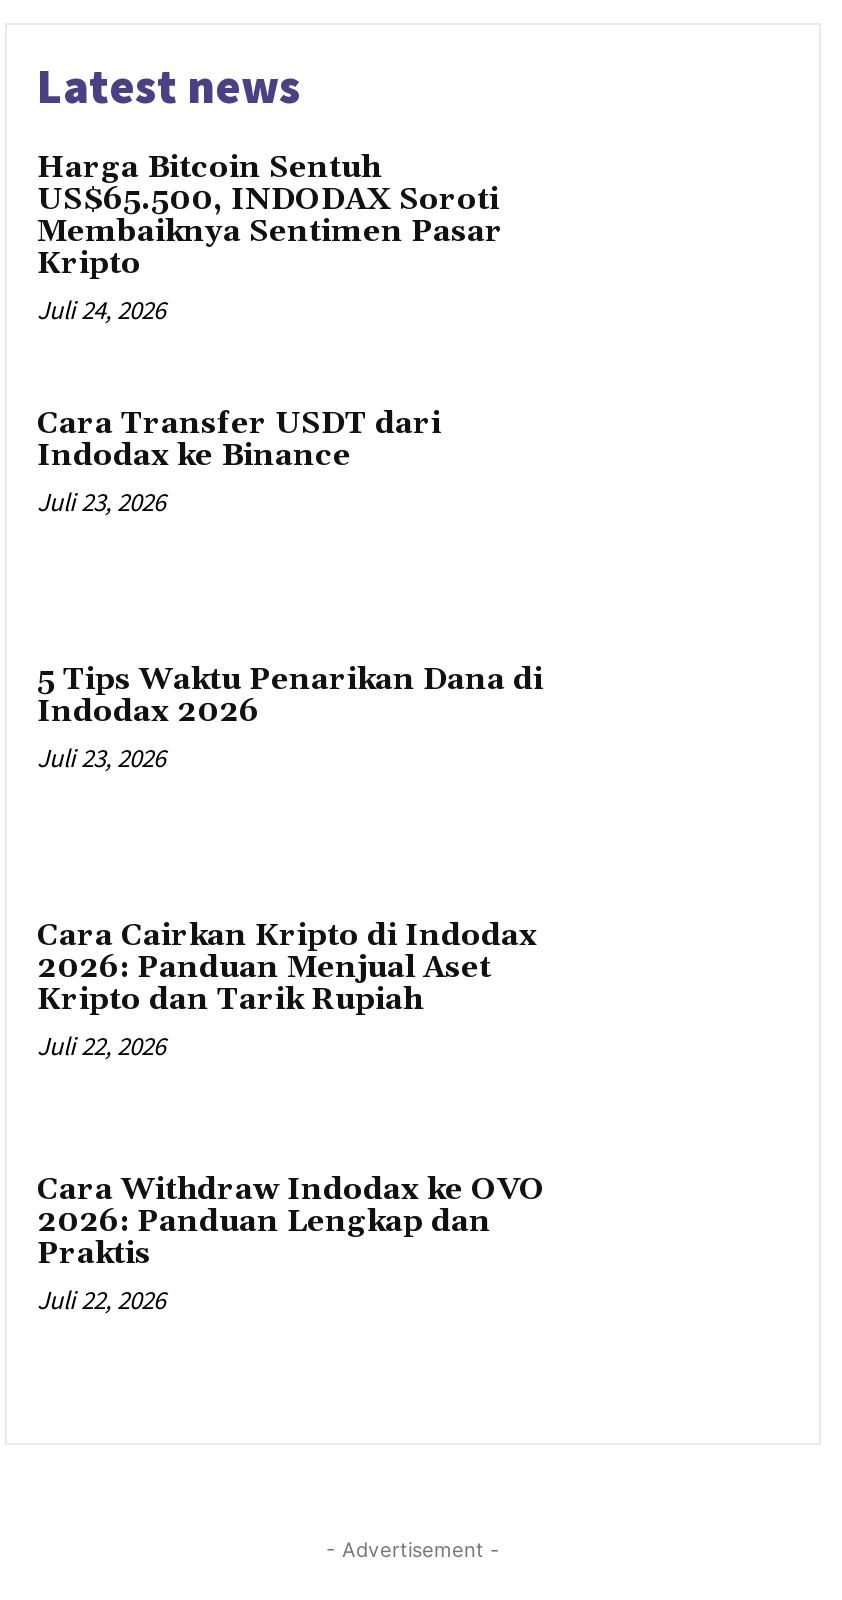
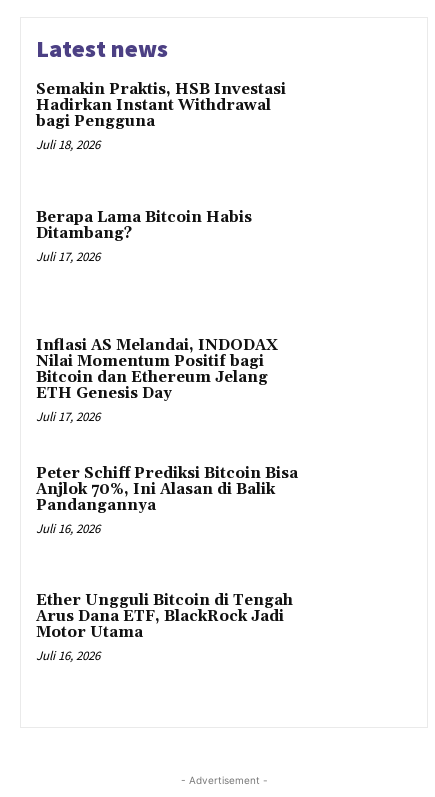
[37,150,503,328] Harga Bitcoin Sentuh | US$65.500, INDODAX Soroti | Membaiknya Sentimen Pasar | Kripto | Juli 24, 2026 -> [36,80,286,153] Semakin Praktis, HSB Investasi | Hadirkan Instant Withdrawal | bagi Pengguna | Juli 18, 2026
[37,405,441,519] Cara Transfer USDT dari | Indodax ke Binance | Juli 23, 2026 -> [36,208,252,265] Berapa Lama Bitcoin Habis | Ditambang? | Juli 17, 2026
[37,661,543,775] 5 Tips Waktu Penarikan Dana di | Indodax 2026 | Juli 23, 2026 -> [36,336,278,425] Inflasi AS Melandai, INDODAX | Nilai Momentum Positif bagi | Bitcoin dan Ethereum Jelang | ETH Genesis Day | Juli 17, 2026
[37,916,537,1062] Cara Cairkan Kripto di Indodax | 2026: Panduan Menjual Aset | Kripto dan Tarik Rupiah | Juli 22, 2026 -> [36,464,298,537] Peter Schiff Prediksi Bitcoin Bisa | Anjlok 70%, Ini Alasan di Balik | Pandangannya | Juli 16, 2026
[37,1172,545,1318] Cara Withdraw Indodax ke OVO | 2026: Panduan Lengkap dan | Praktis | Juli 22, 2026 -> [36,591,293,664] Ether Ungguli Bitcoin di Tengah | Arus Dana ETF, BlackRock Jadi | Motor Utama | Juli 16, 2026

